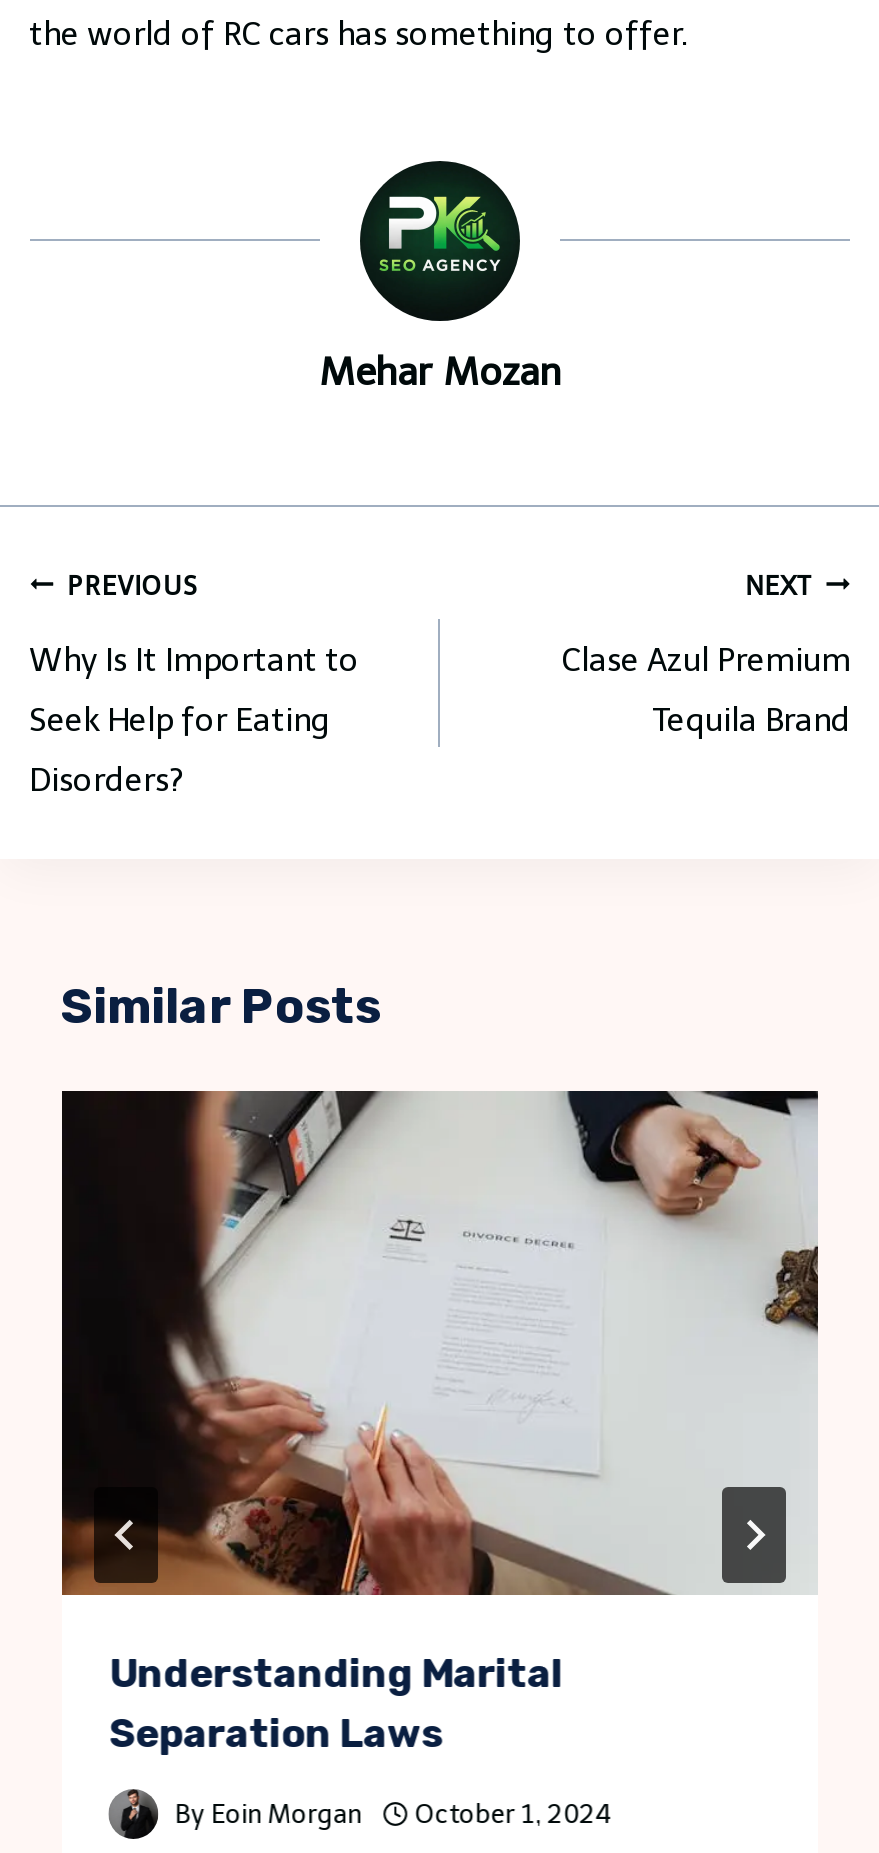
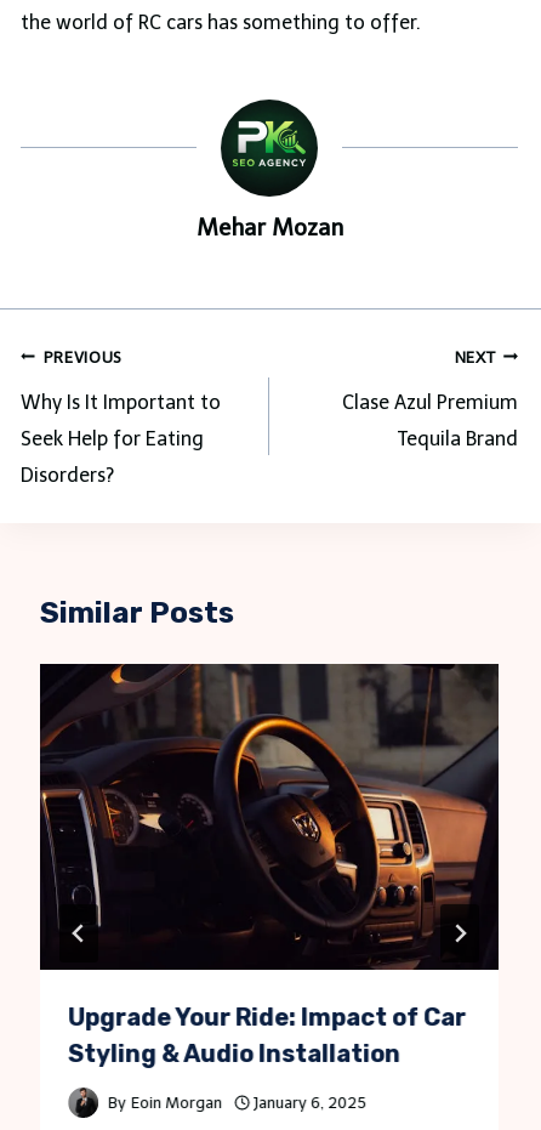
[60,1089,820,1757] [image] | Understanding Marital | Separation Laws -> [39,663,500,1068] [image] | Upgrade Your Ride: Impact of Car | Styling & Audio Installation
[175,1798,613,1828] By Eoin Morgan October 1, 2024 -> [109,1093,367,1111] By Eoin Morgan January 6, 2025

